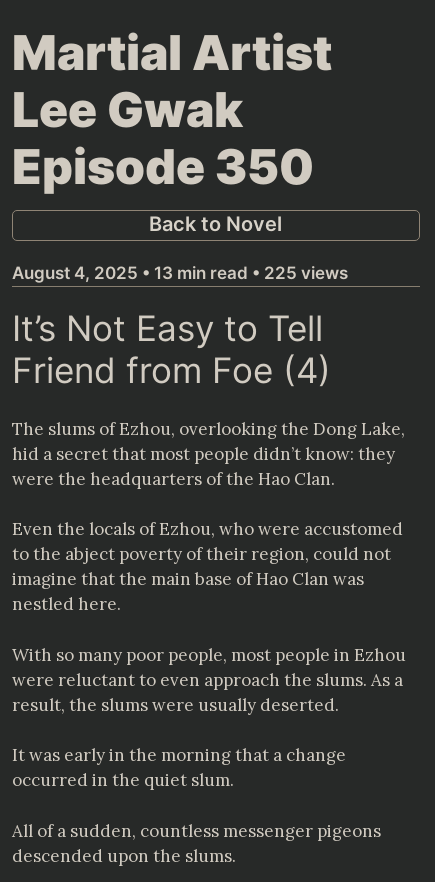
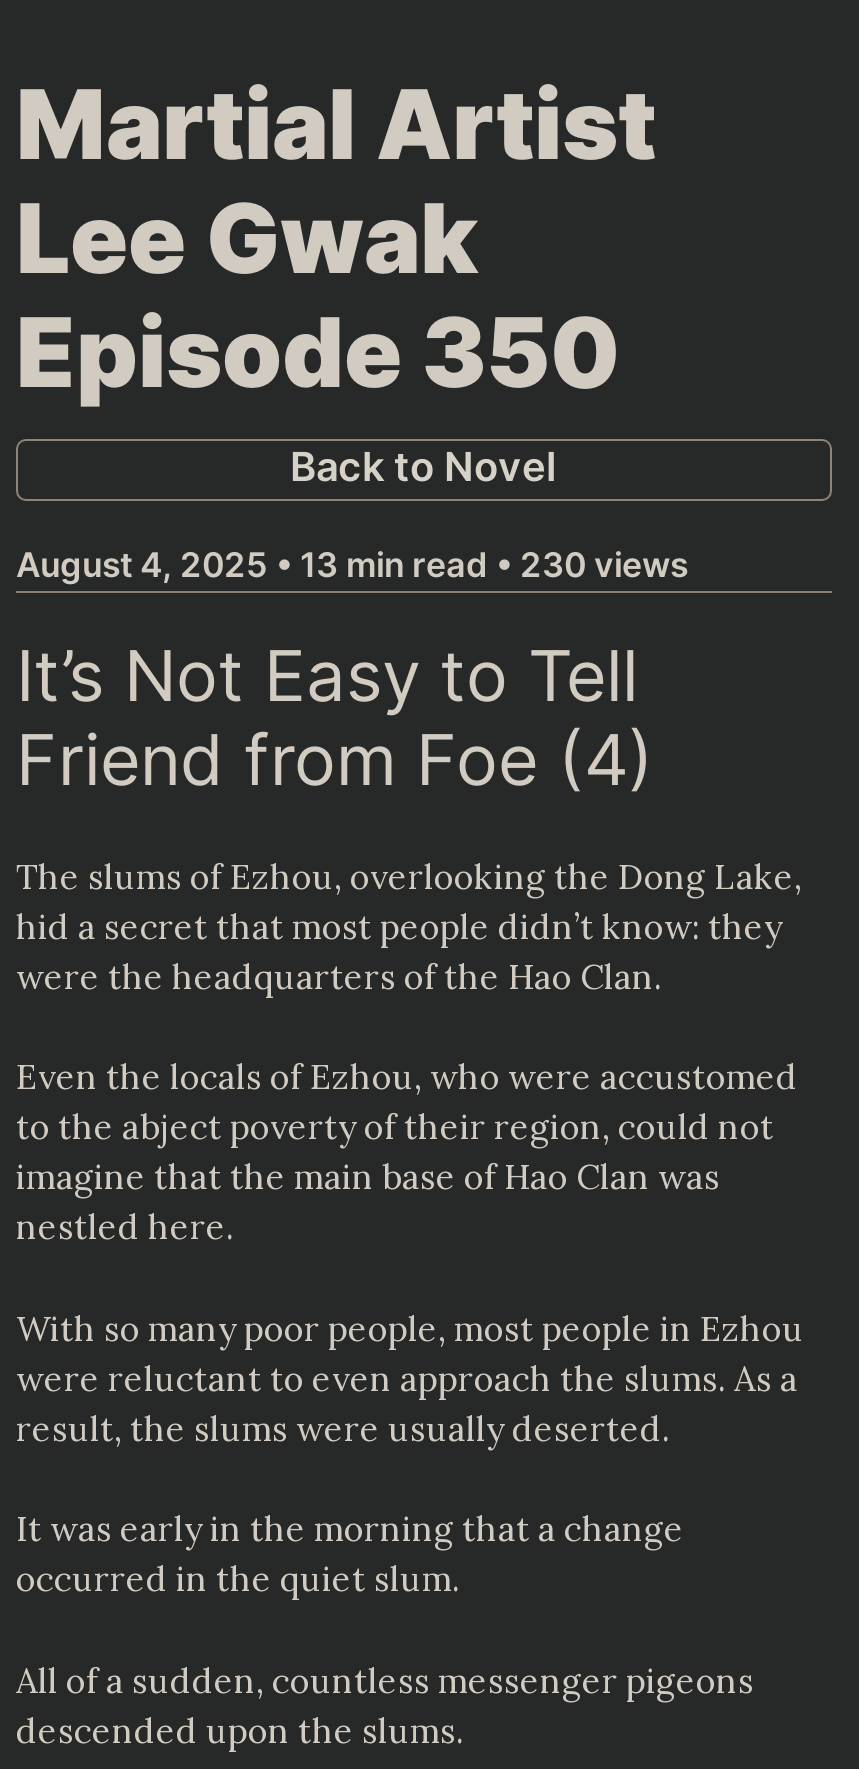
[12,263,348,283] August 4, 2025 • 13 min read • 225 views -> [16,545,688,585] August 4, 2025 • 13 min read • 230 views

